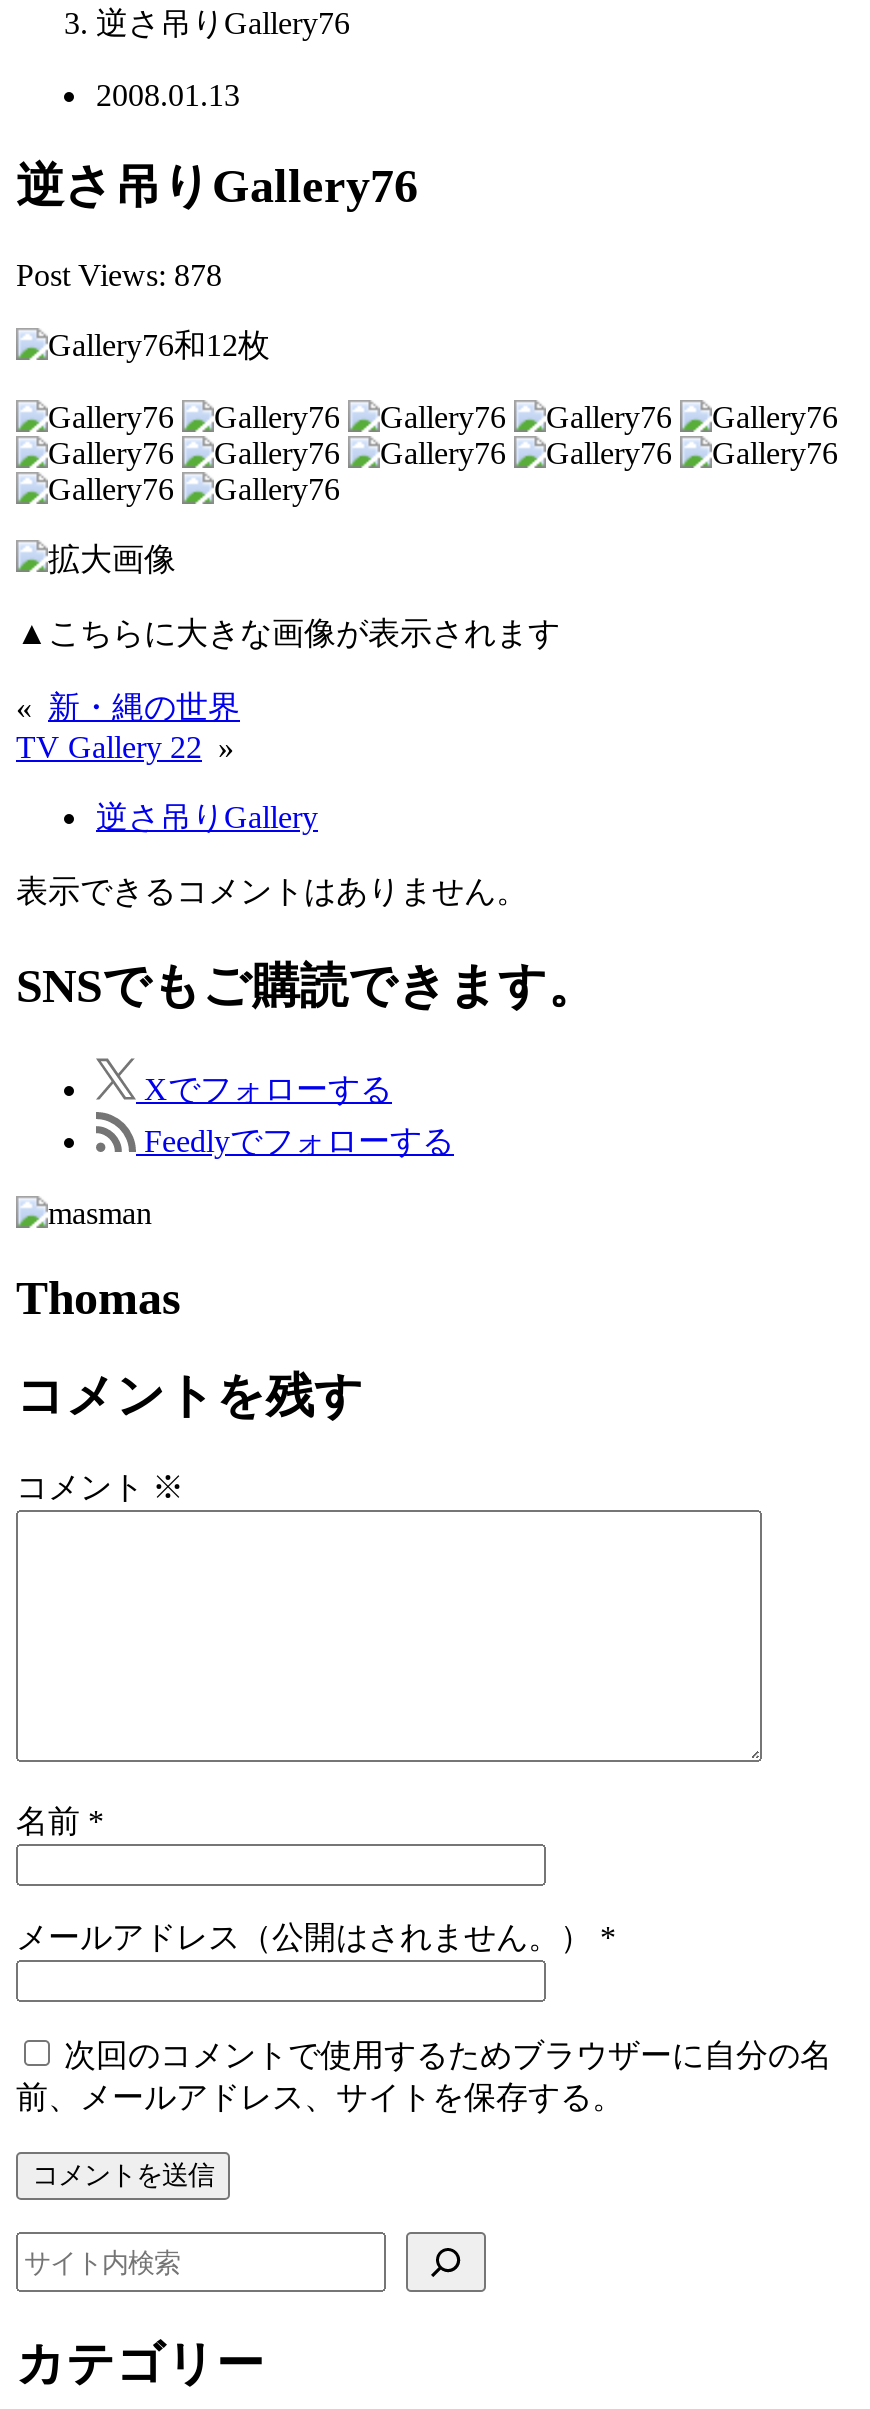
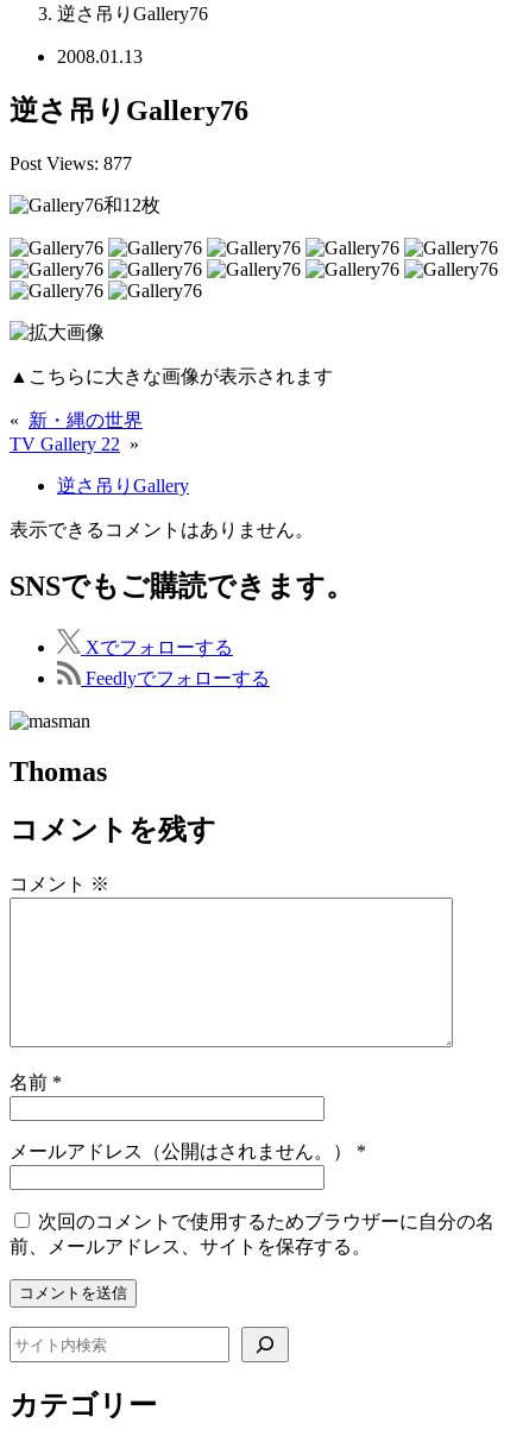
[16,258,222,292] Post Views: 878 -> [10,153,132,173] Post Views: 877

